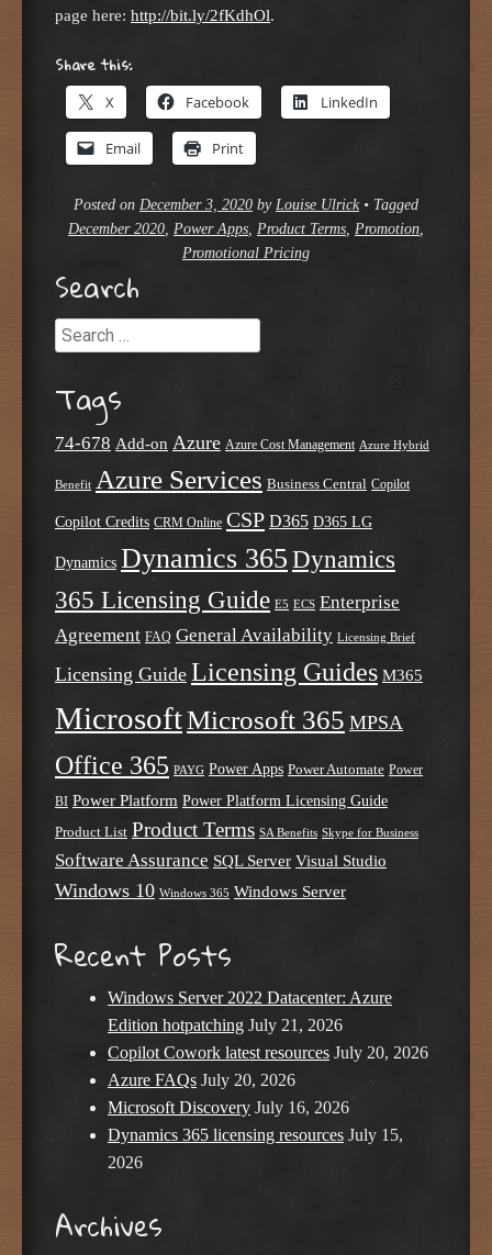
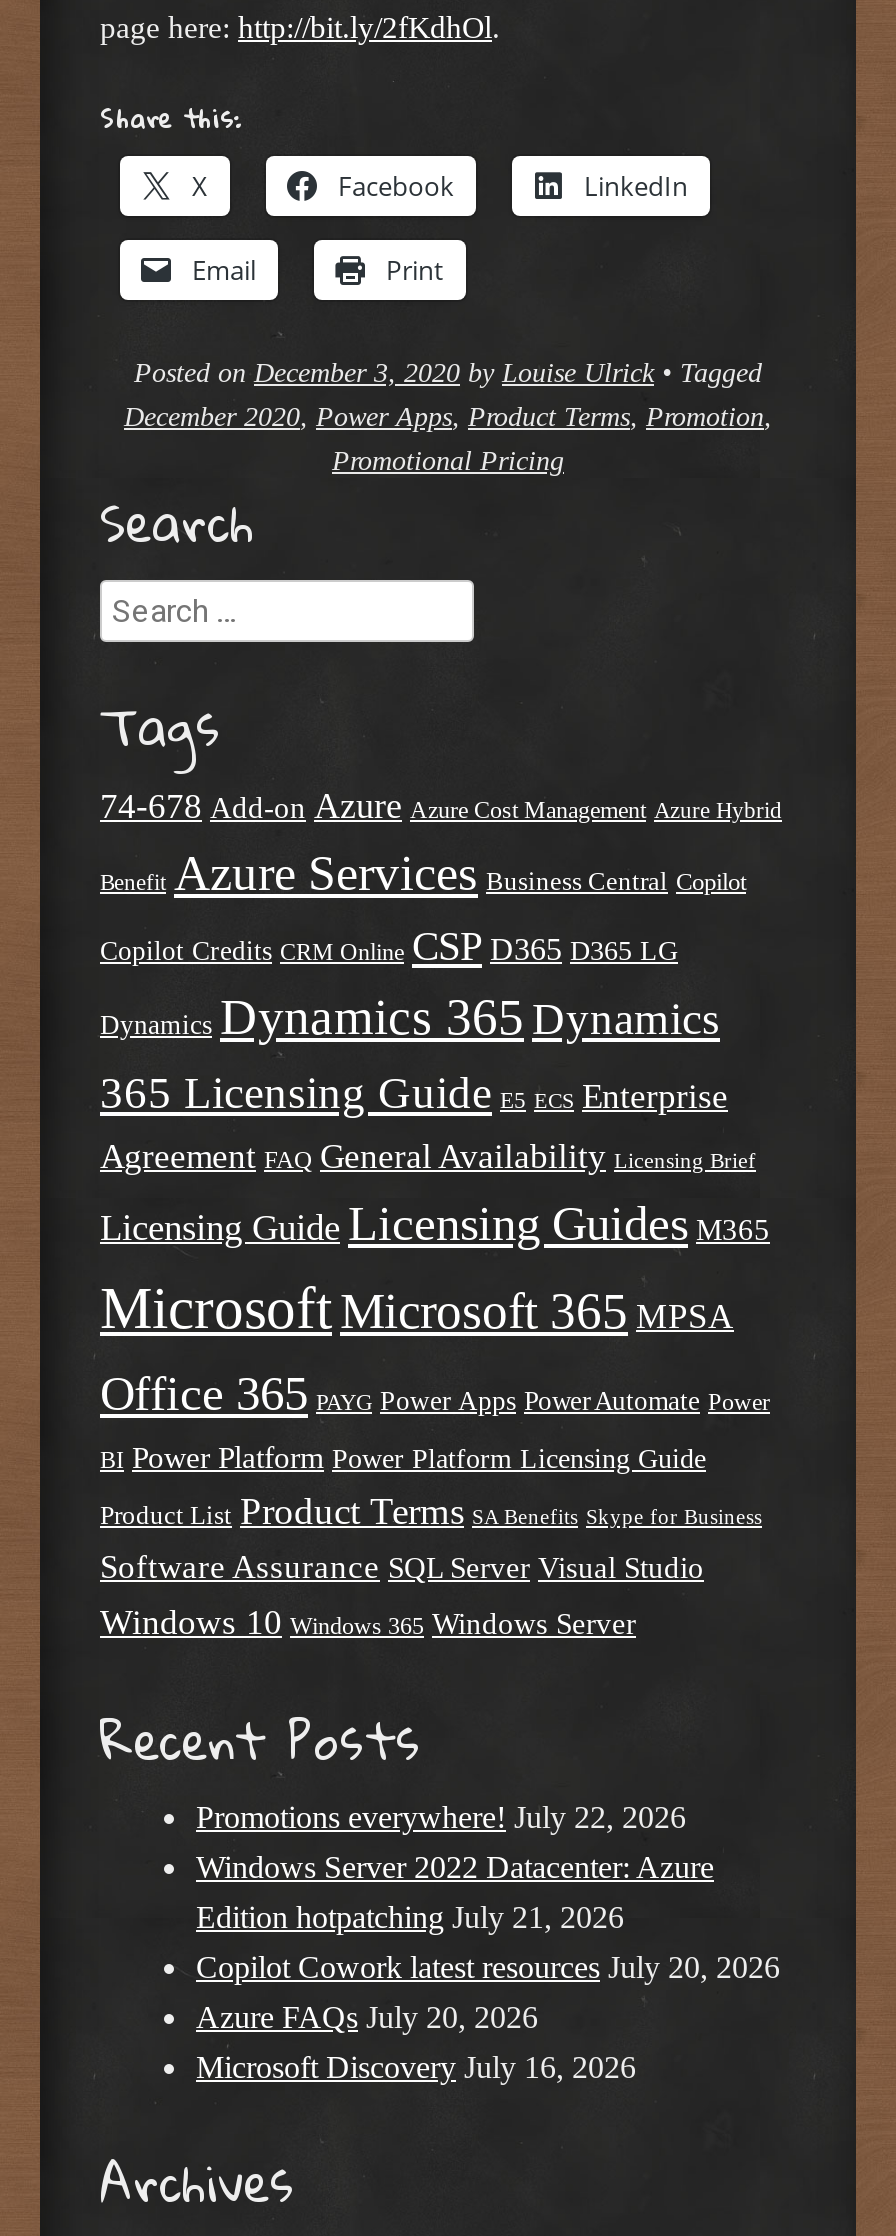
none -> [196,1800,686,1834] Promotions everywhere! July 22, 2026
moved [108,988,428,1117] -> [196,1850,780,2084]: Windows Server 2022 Datacenter: Azure | Edition hotpatching July 21, 2026 | Copilot Cowork latest resources July 20, 2026 | Azure FAQs July 20, 2026 | Microsoft Discovery July 16, 2026
[108,1125,403,1172] Dynamics 365 licensing resources July 15, | 2026 -> none

